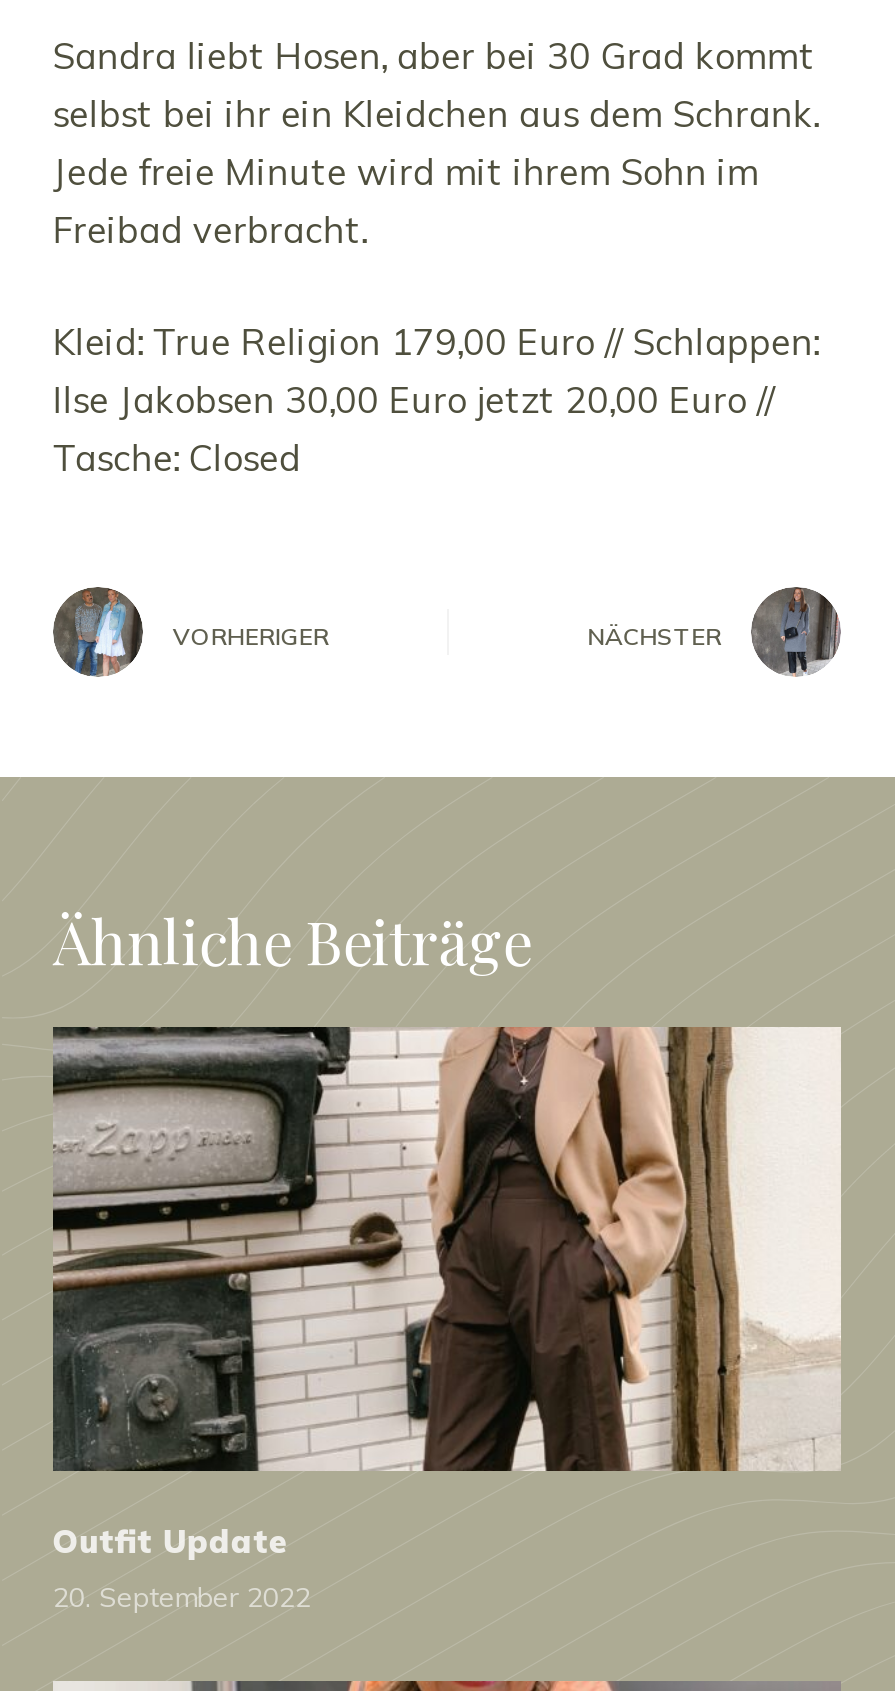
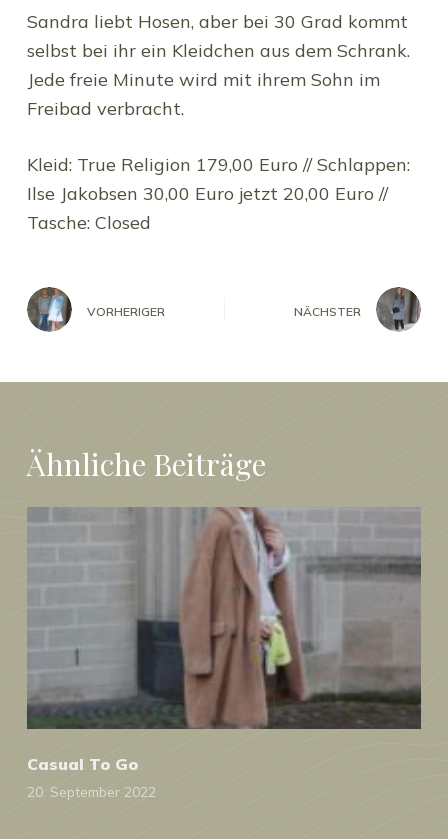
[51,1025,841,1561] [image] | Outfit Update -> [27,507,422,774] [image] | Casual To Go

